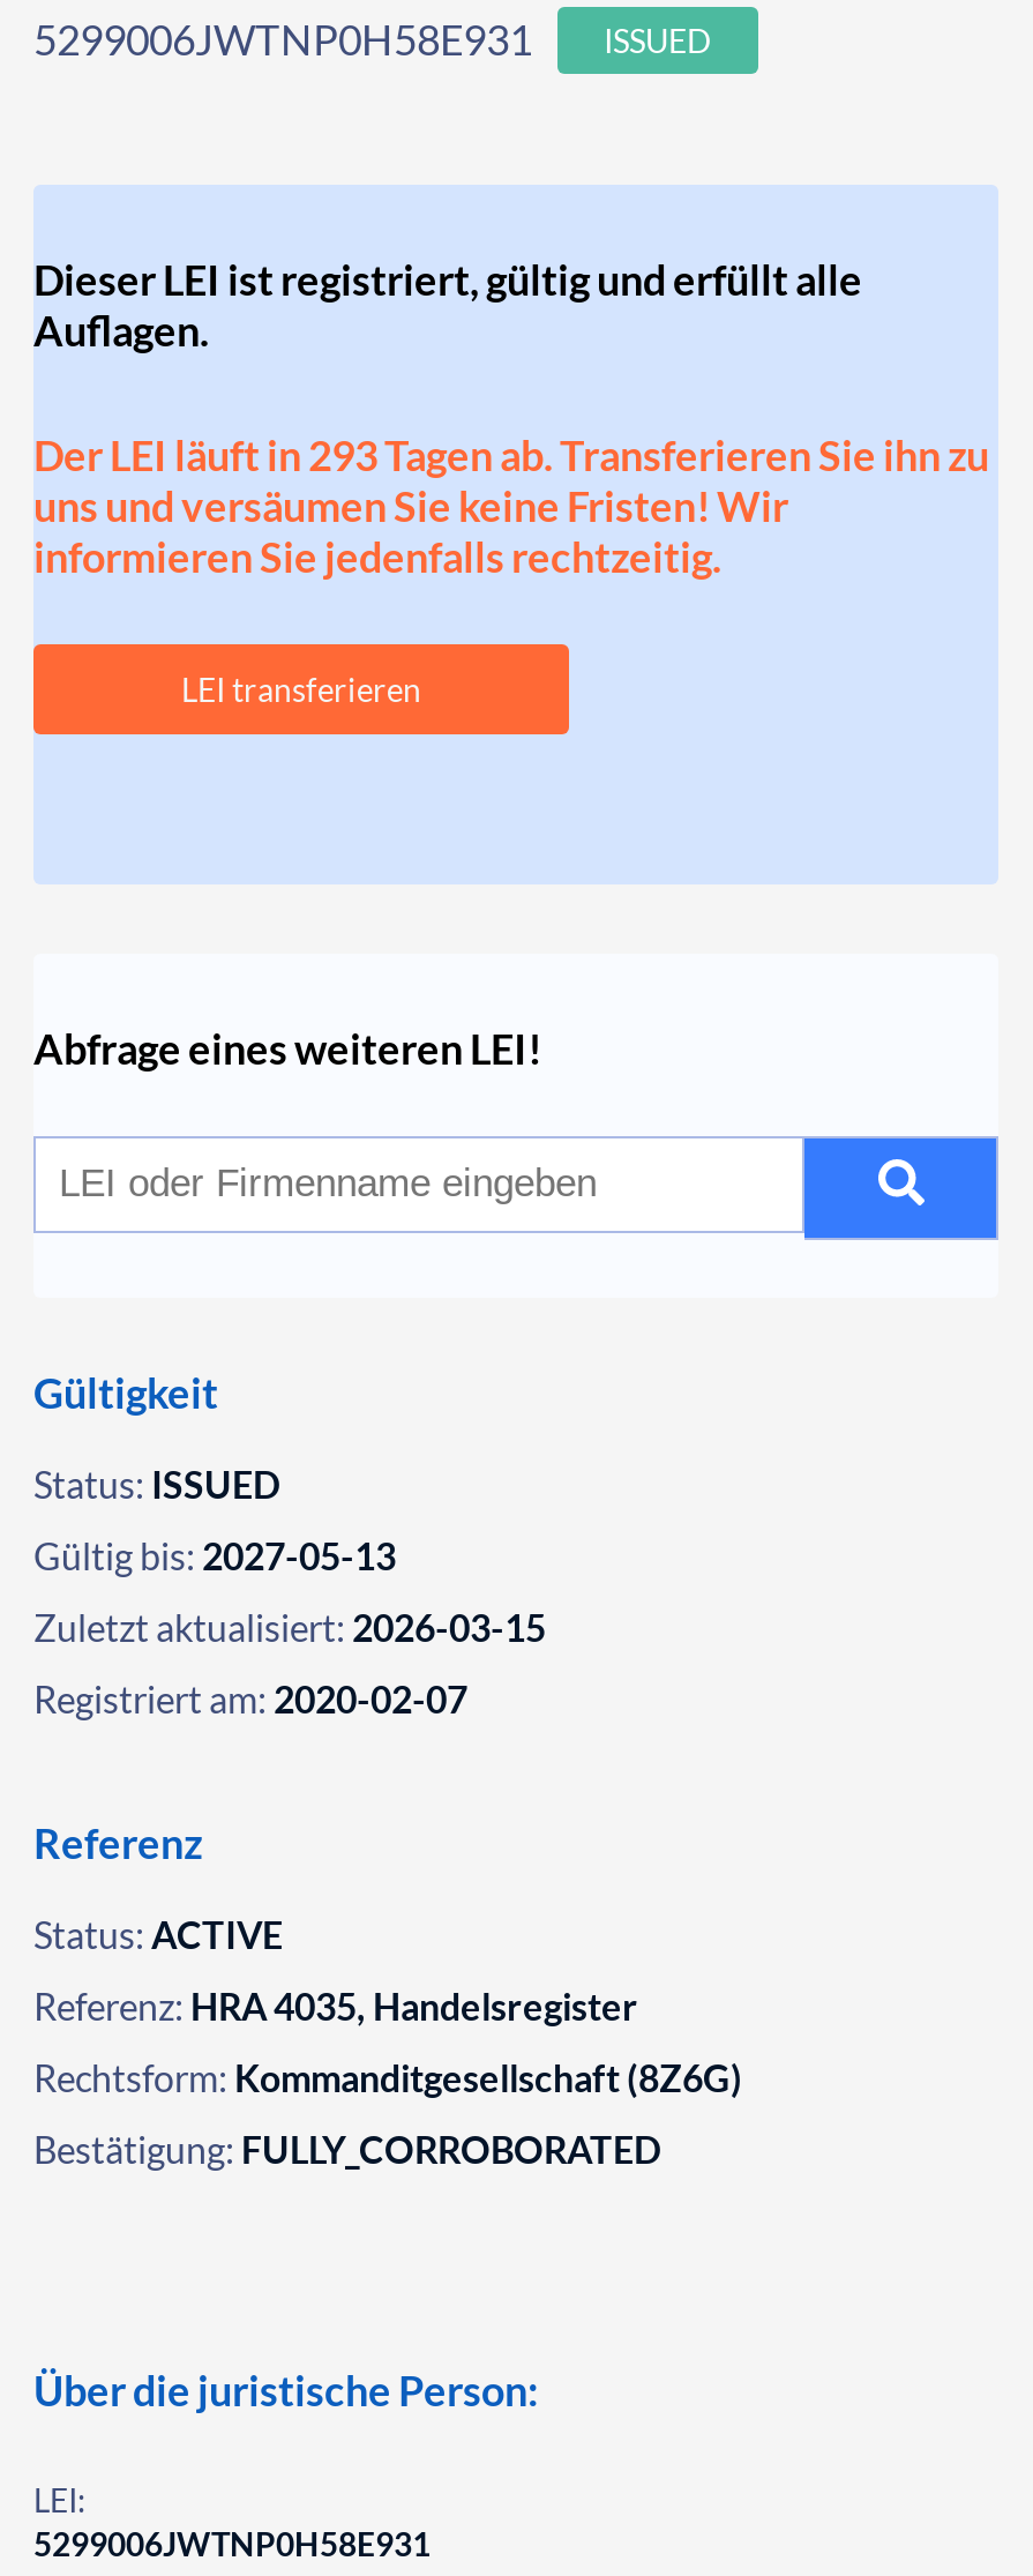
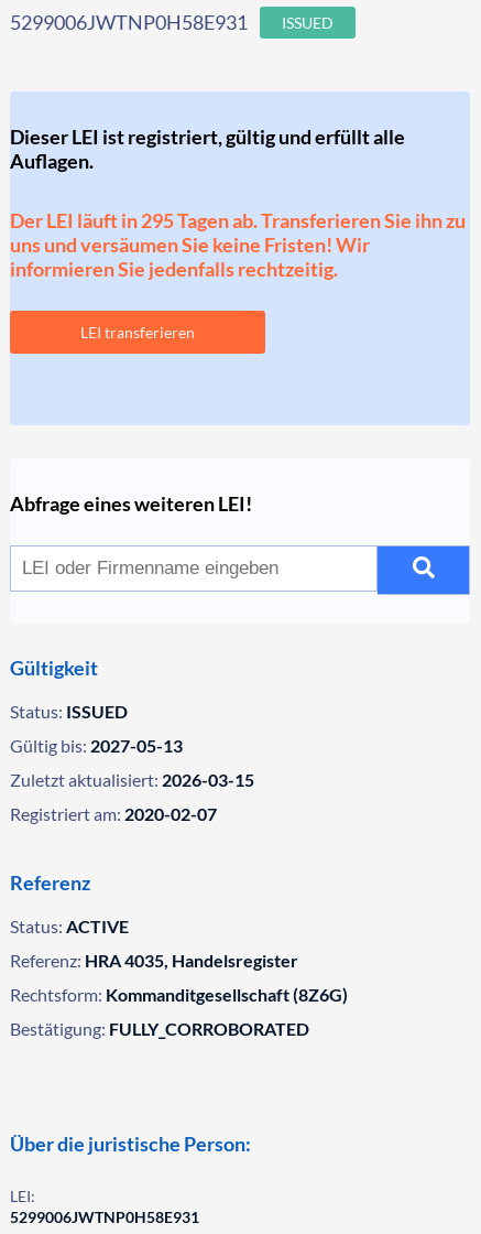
[33,430,989,480] Der LEI läuft in 293 Tagen ab. Transferieren Sie ihn zu -> [10,208,466,232] Der LEI läuft in 295 Tagen ab. Transferieren Sie ihn zu

